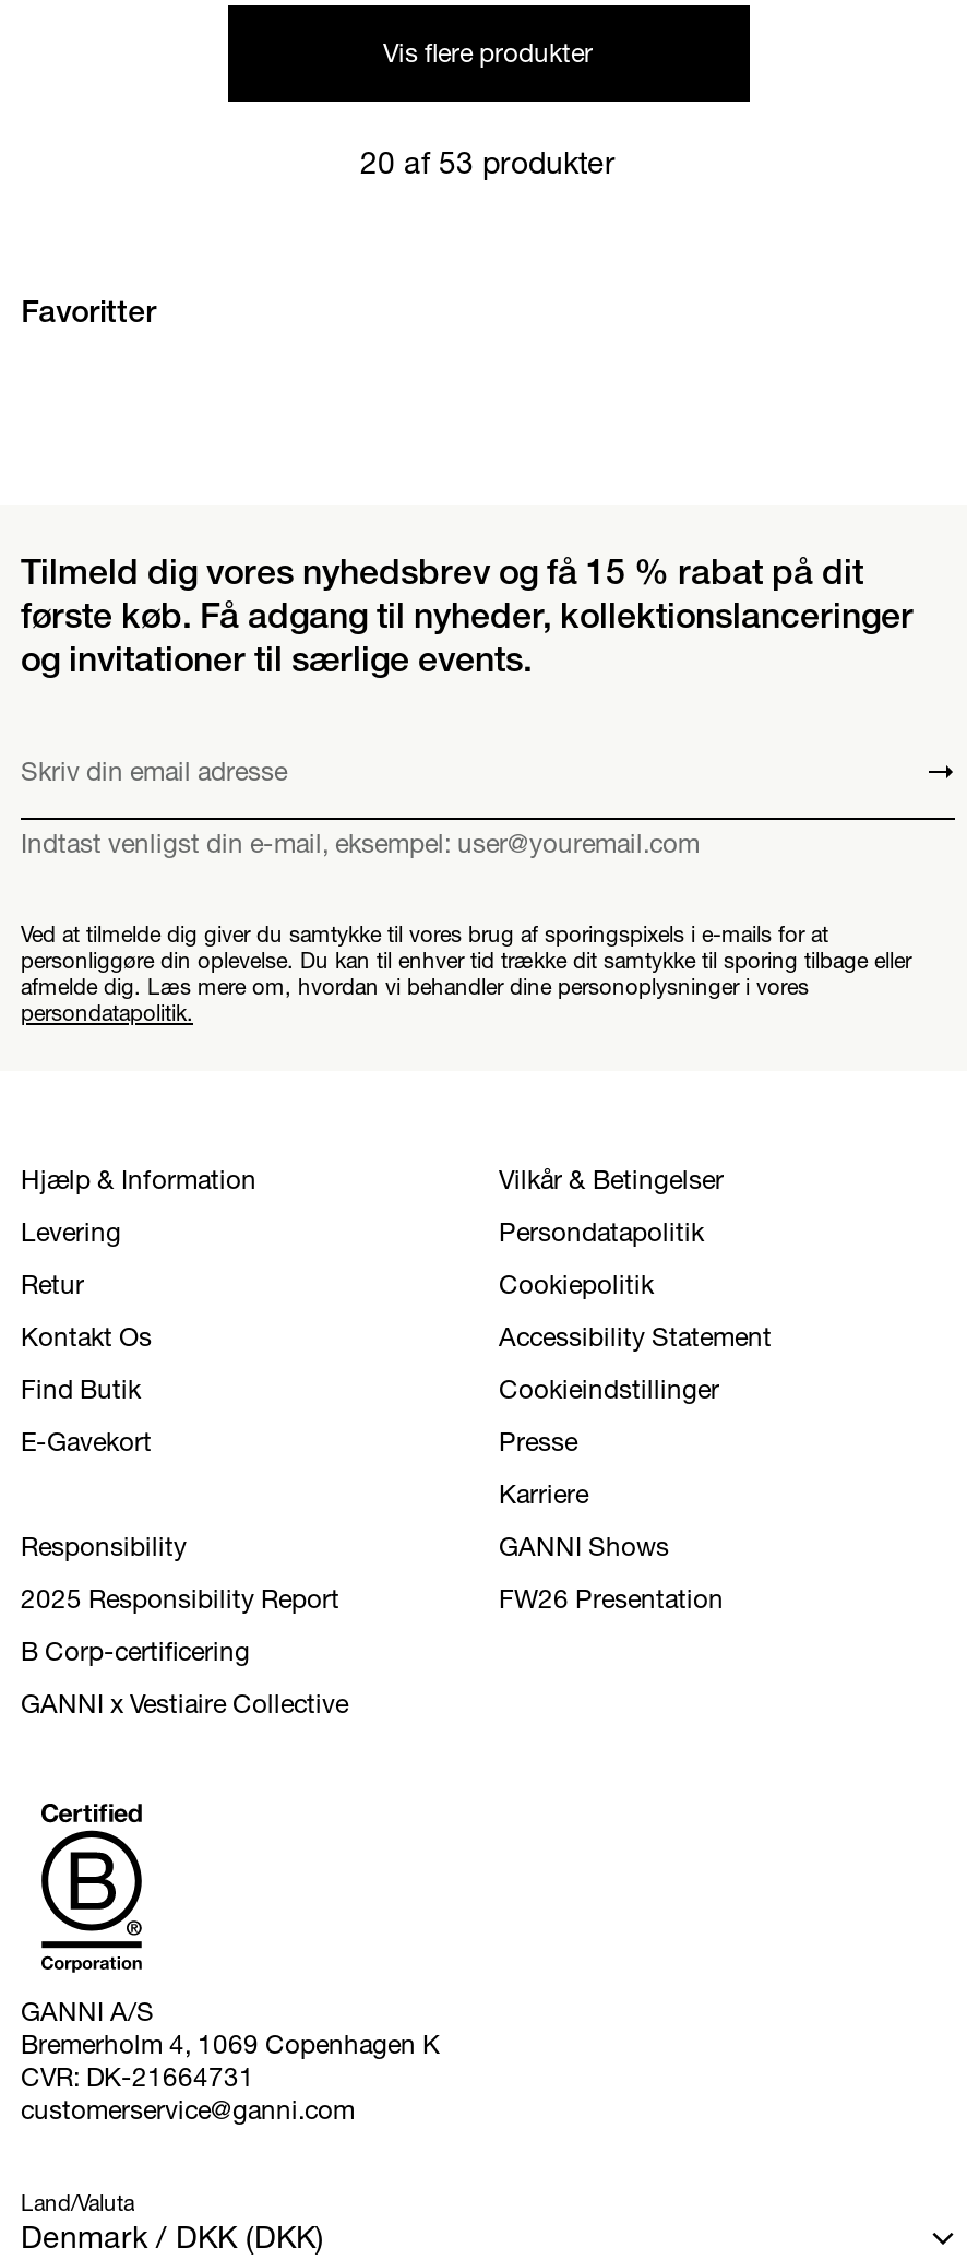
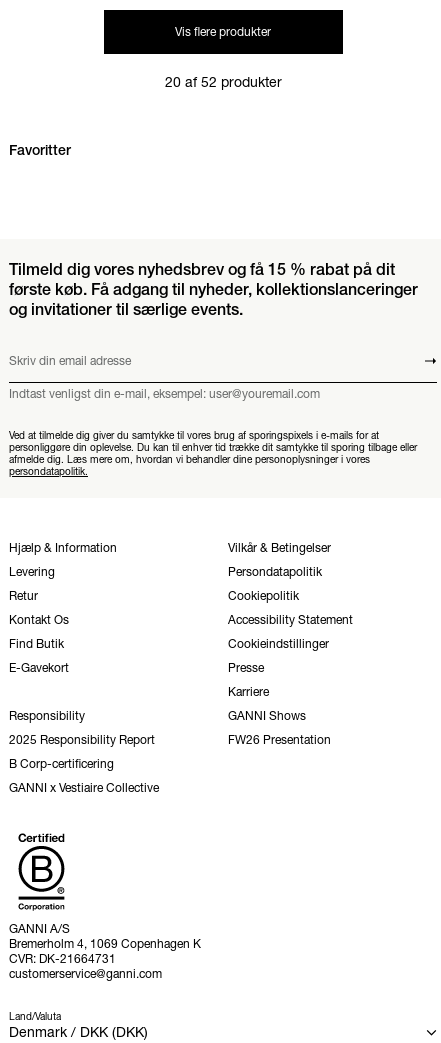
[360,143,616,182] 20 af 53 produkter -> [164,73,281,91] 20 af 52 produkter

